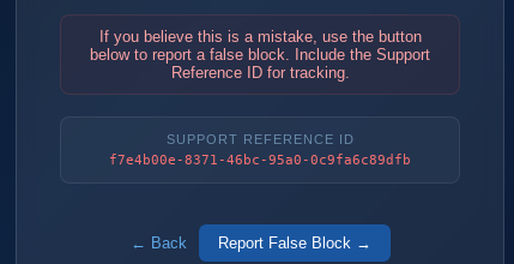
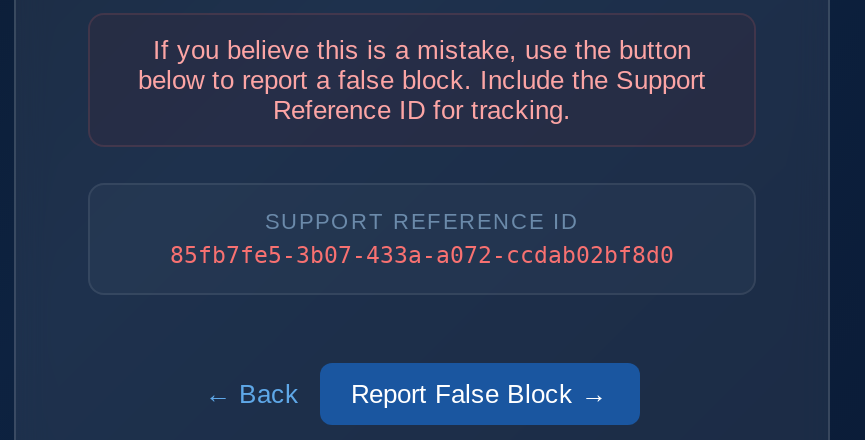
[109,151,411,168] f7e4b00e-8371-46bc-95a0-0c9fa6c89dfb -> [170,241,674,269] 85fb7fe5-3b07-433a-a072-ccdab02bf8d0

